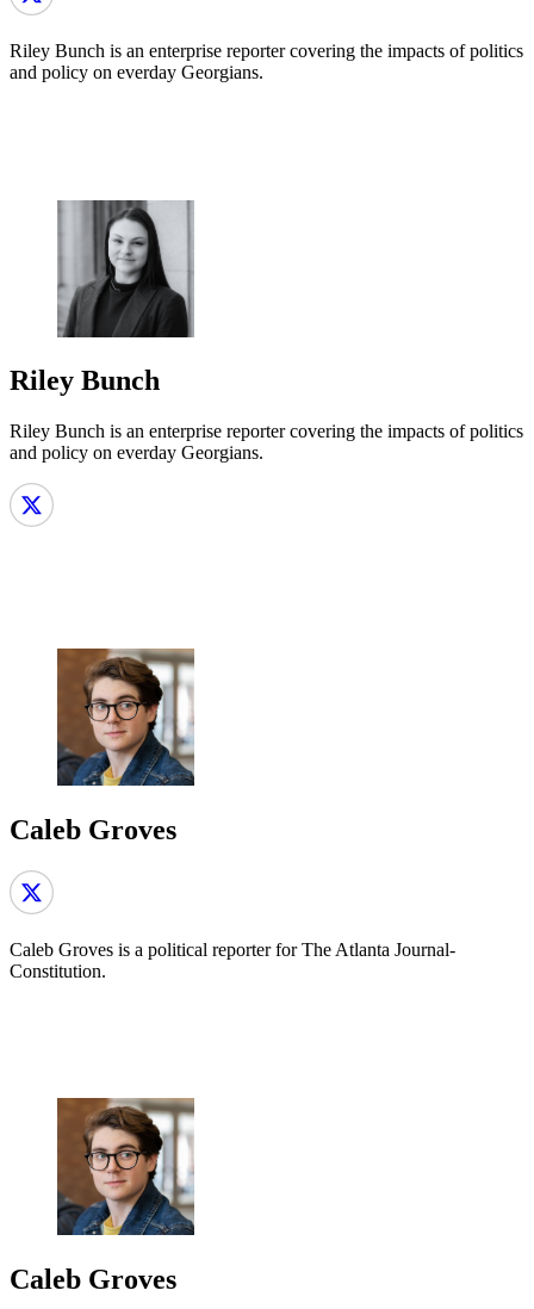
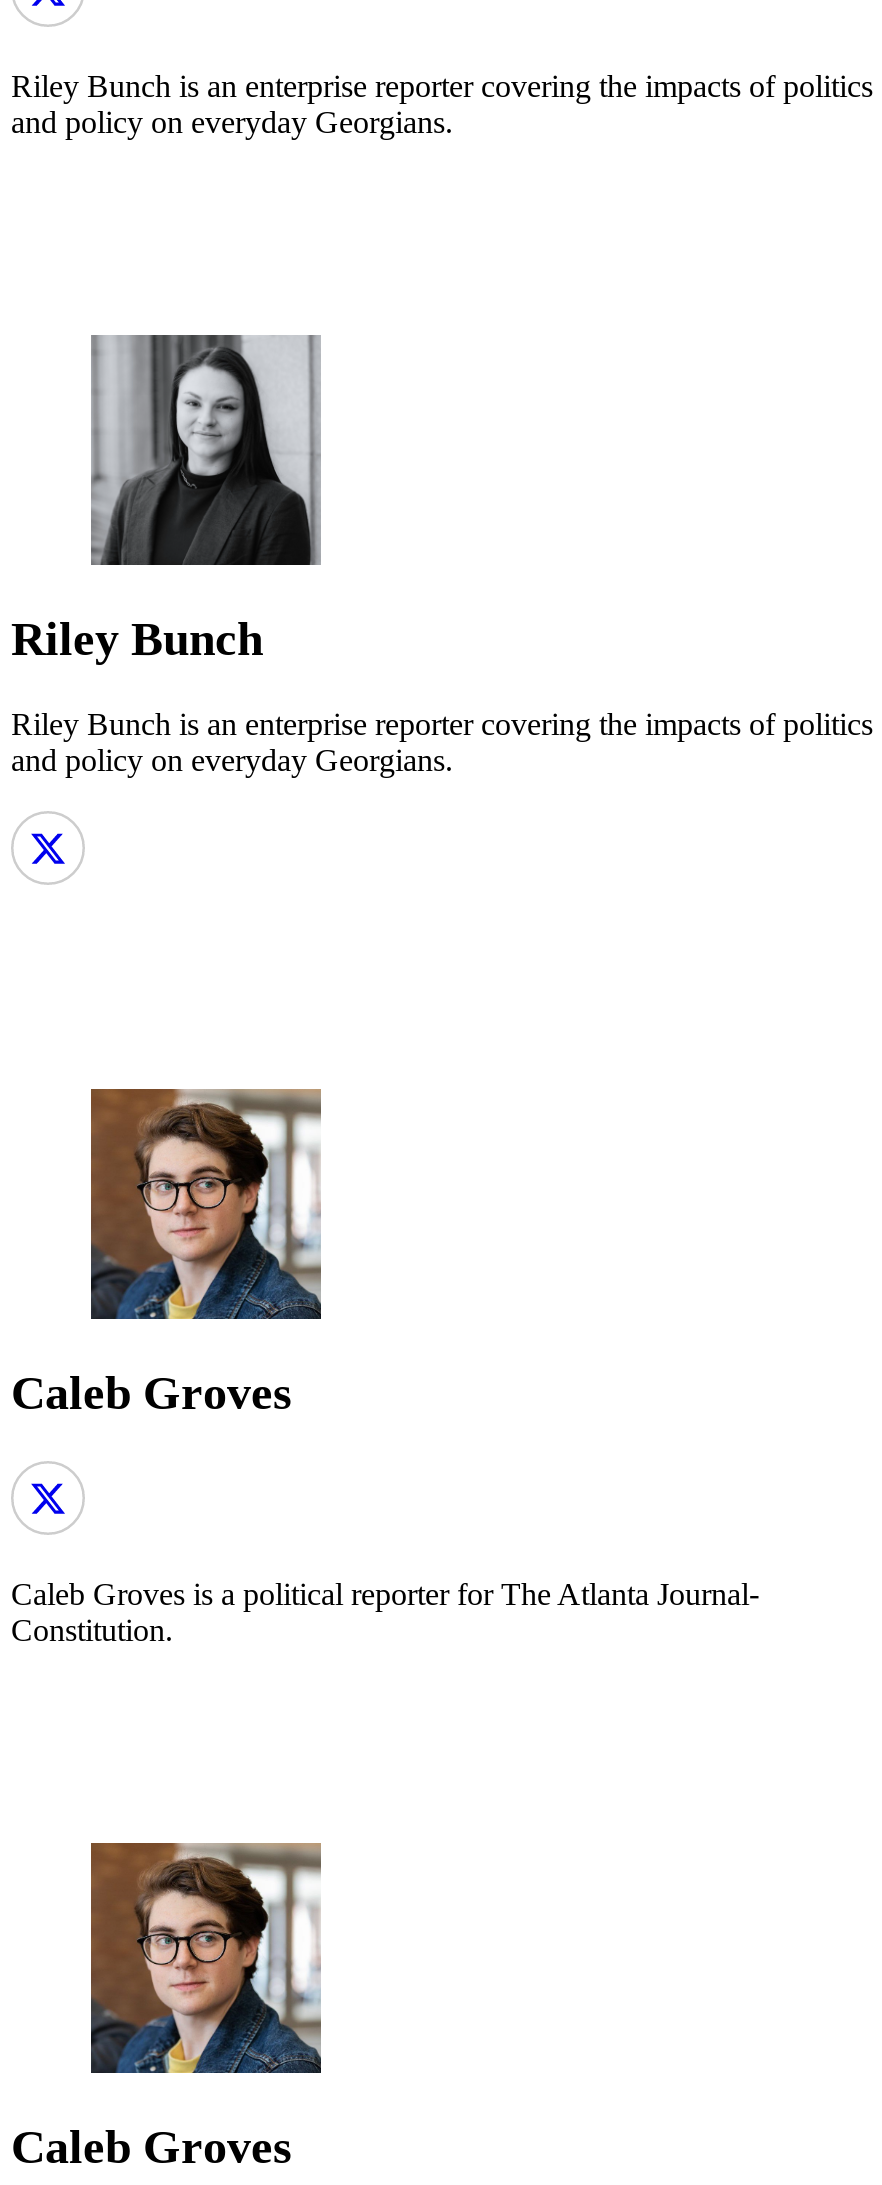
[10,62,263,83] and policy on everday Georgians. -> [11,105,453,139] and policy on everyday Georgians.
[10,443,263,463] and policy on everday Georgians. -> [11,743,453,777] and policy on everyday Georgians.

